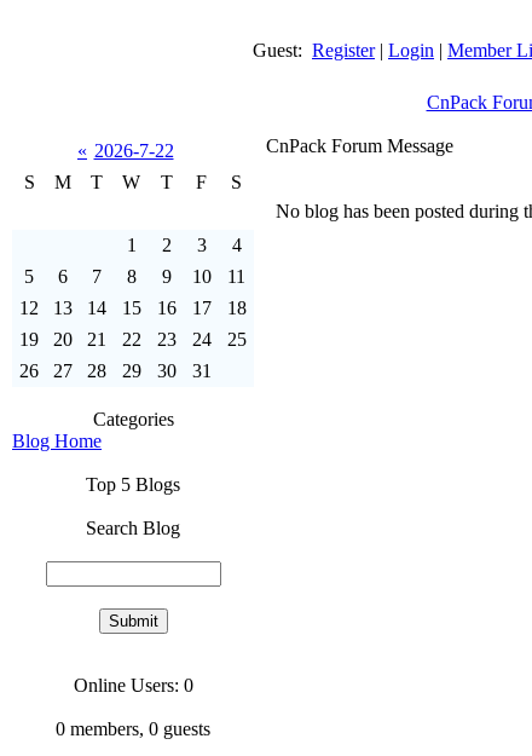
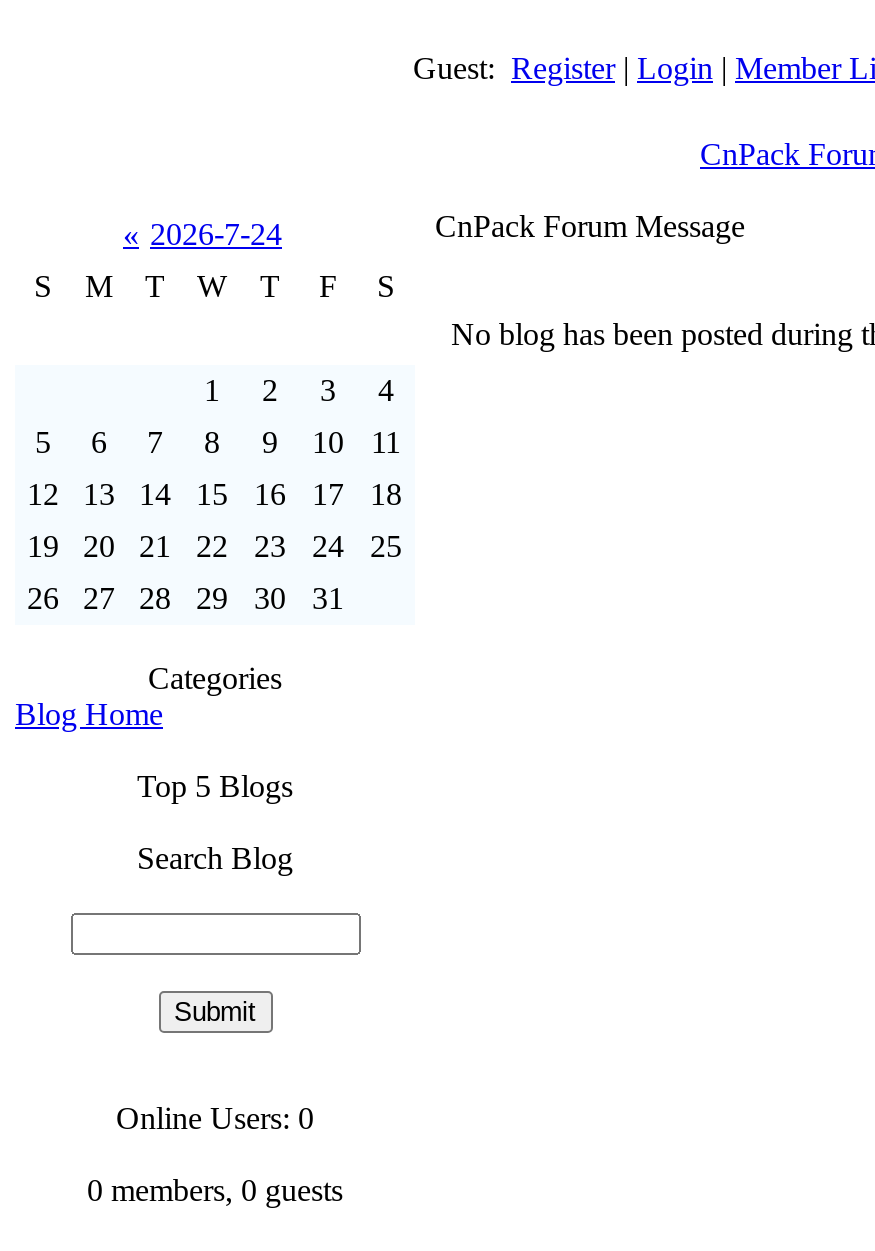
[77,140,174,161] « 2026-7-22 -> [123,217,282,251] « 2026-7-24

